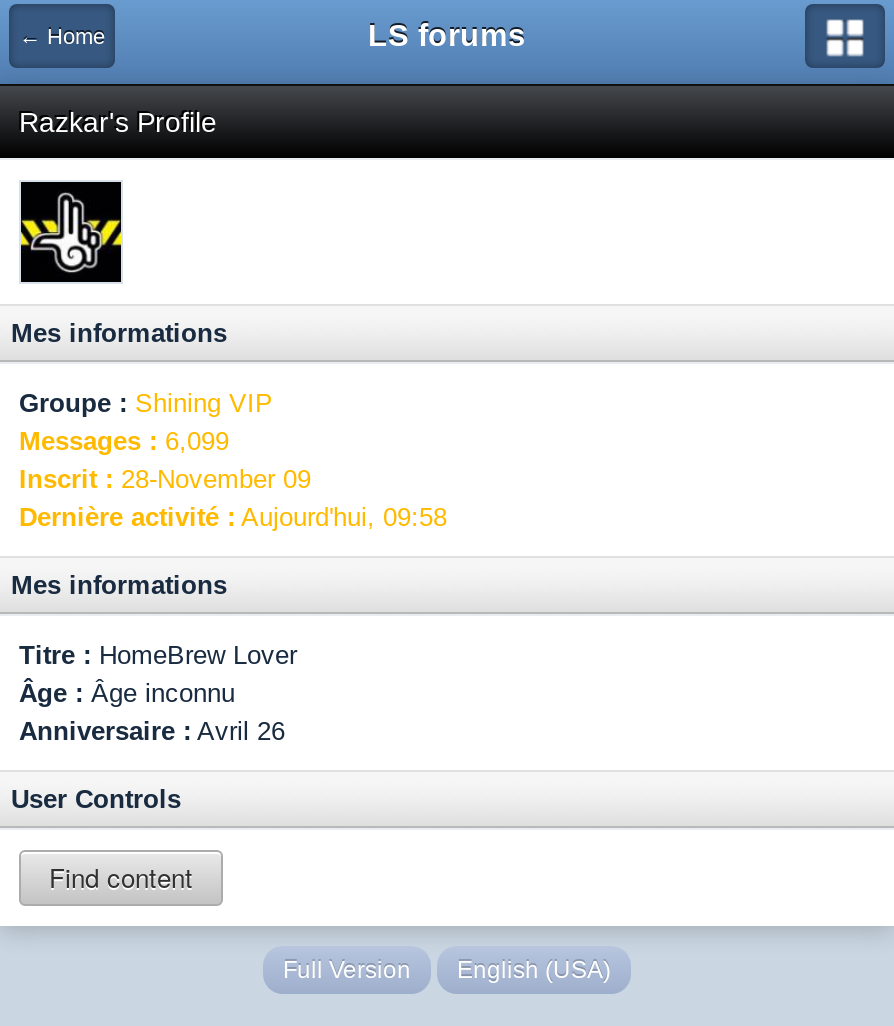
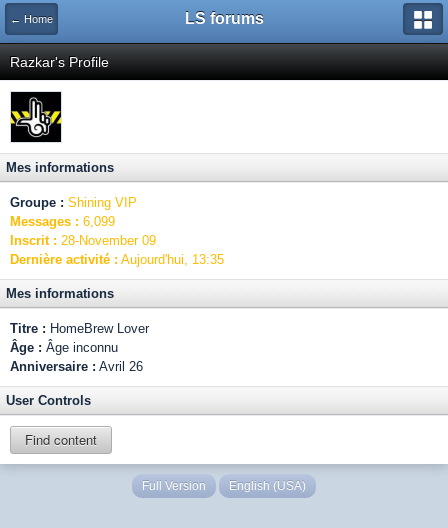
[19,502,447,532] Dernière activité : Aujourd'hui, 09:58 -> [10,252,224,267] Dernière activité : Aujourd'hui, 13:35

